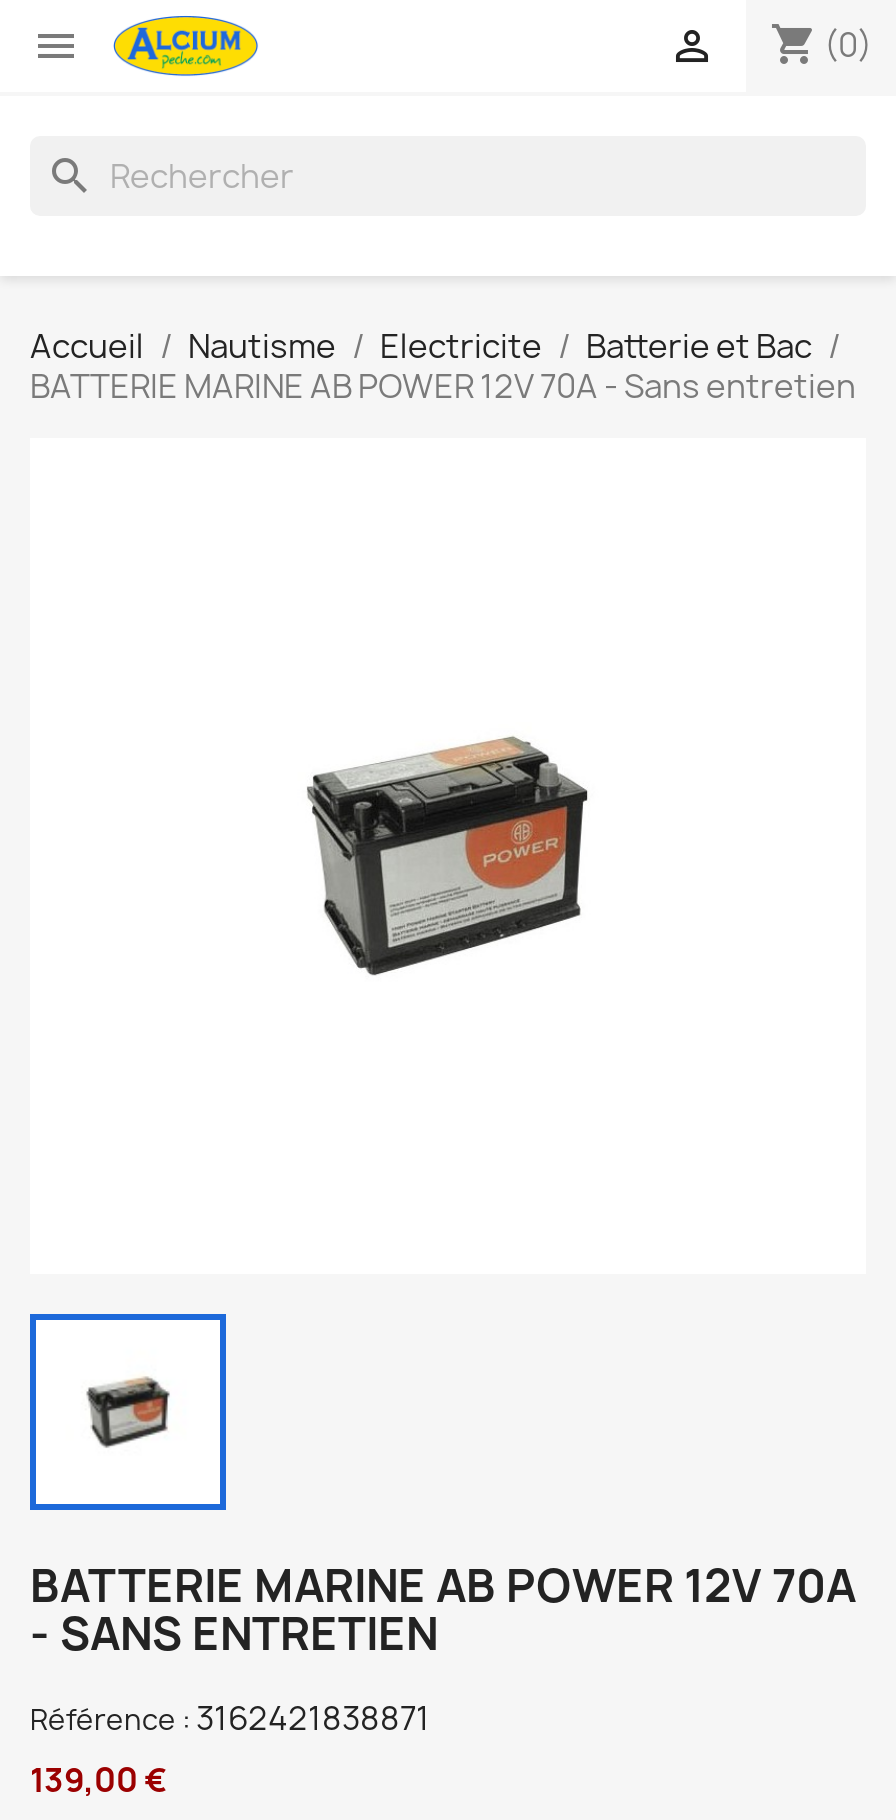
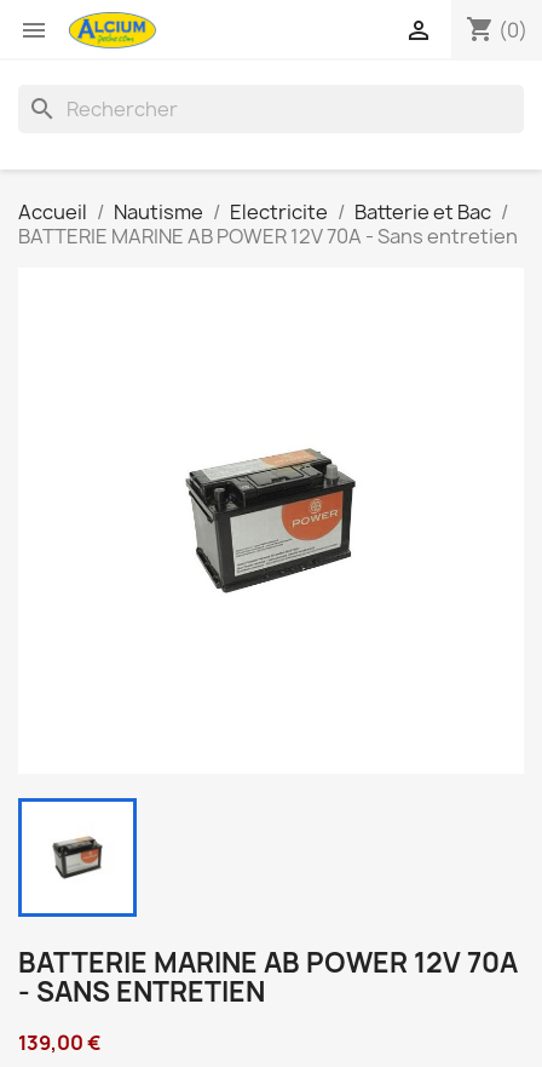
[30,1696,430,1740] Référence : 3162421838871 -> none

